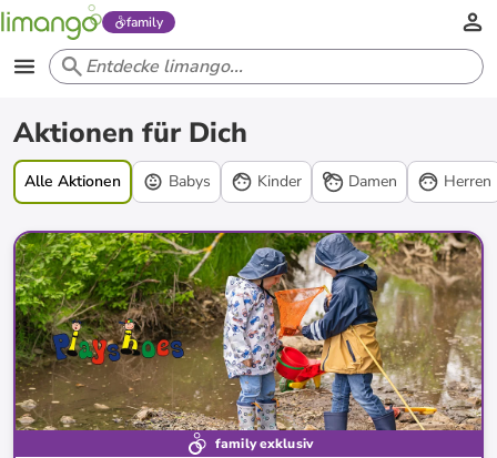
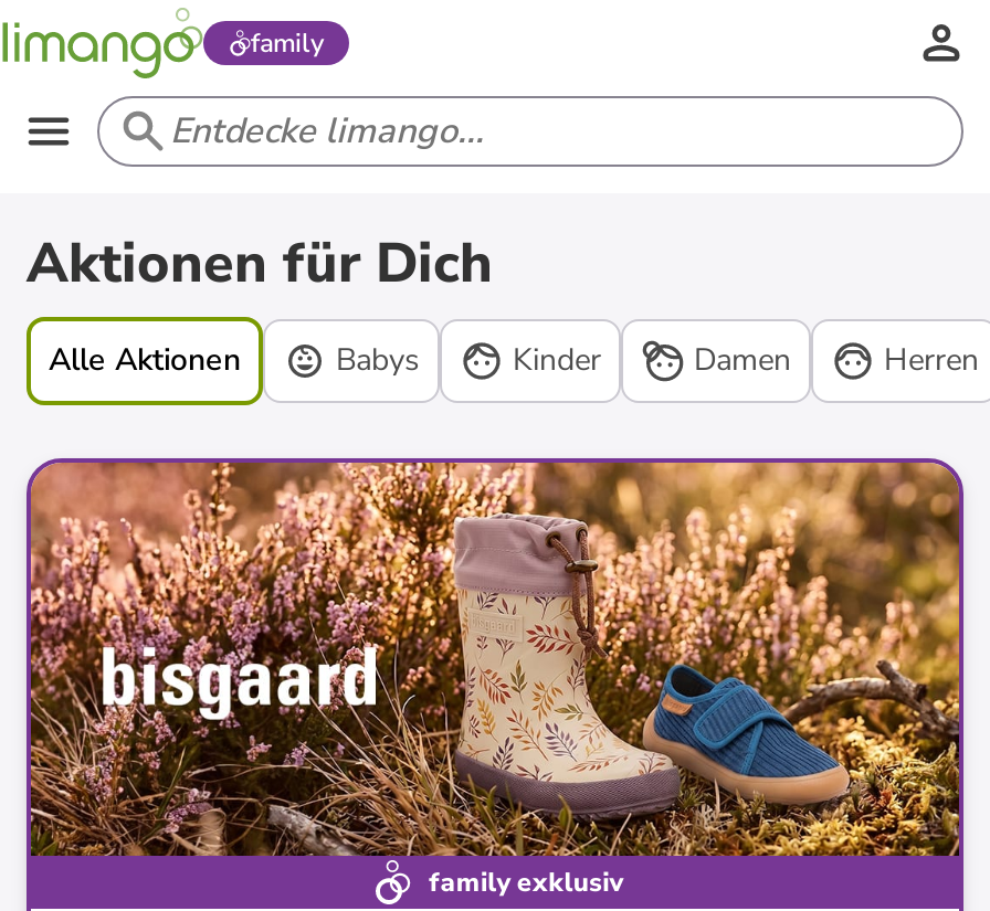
[14,232,481,431] [image] -> [29,460,961,858] [image]

